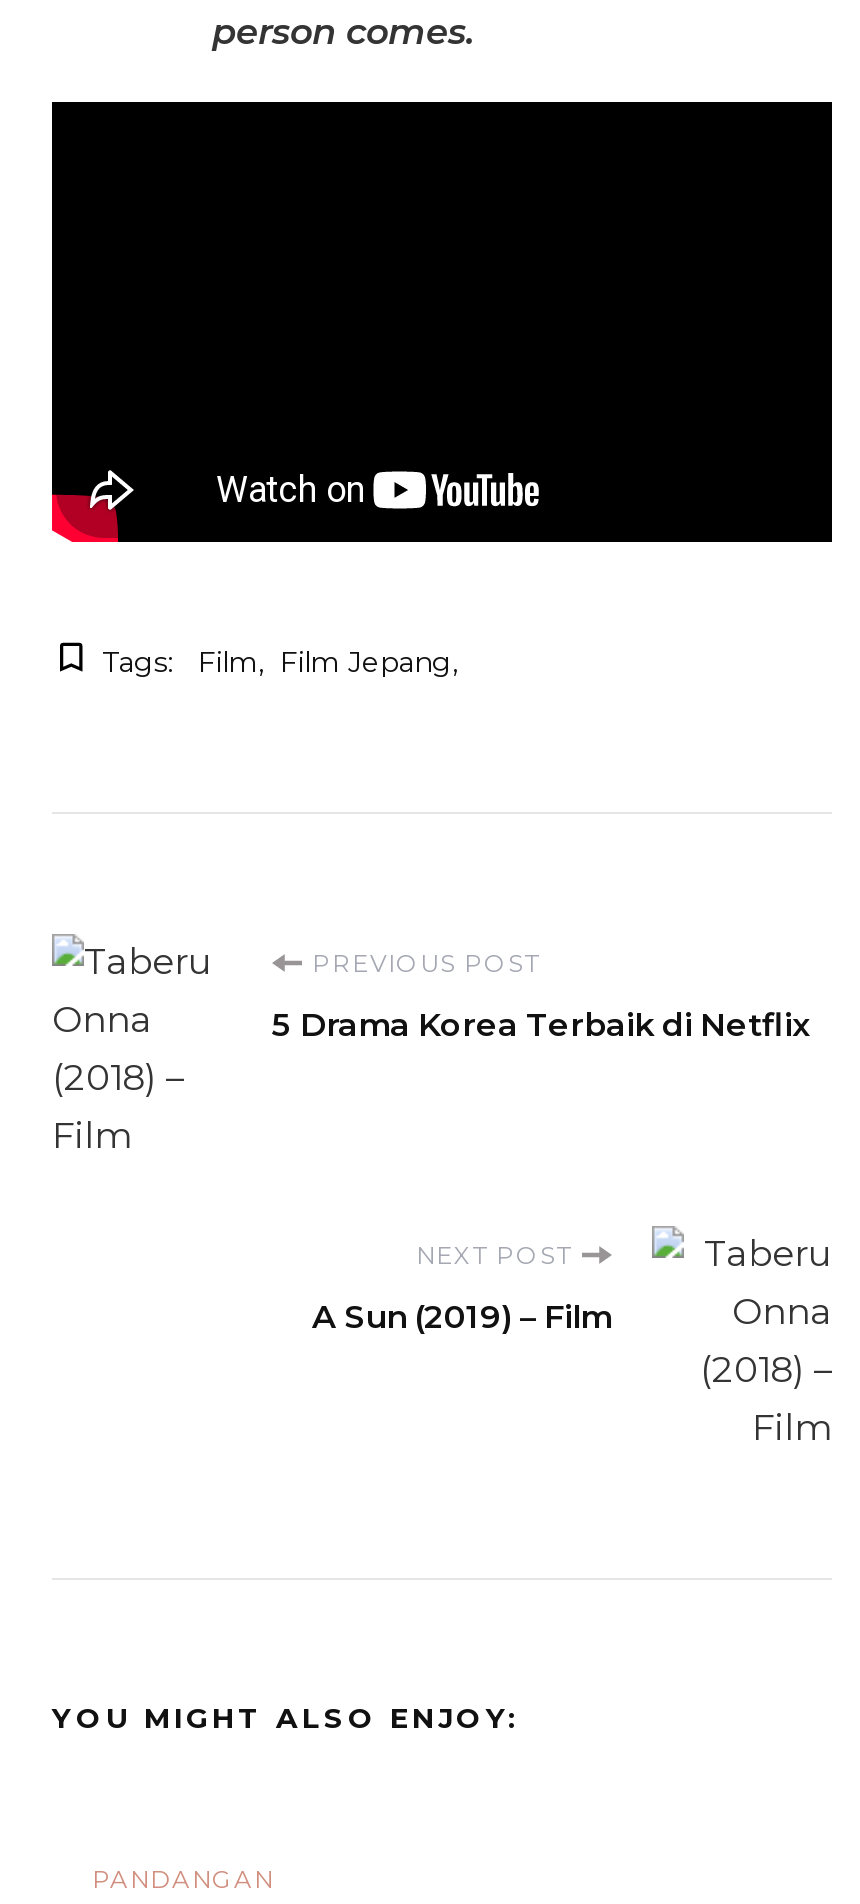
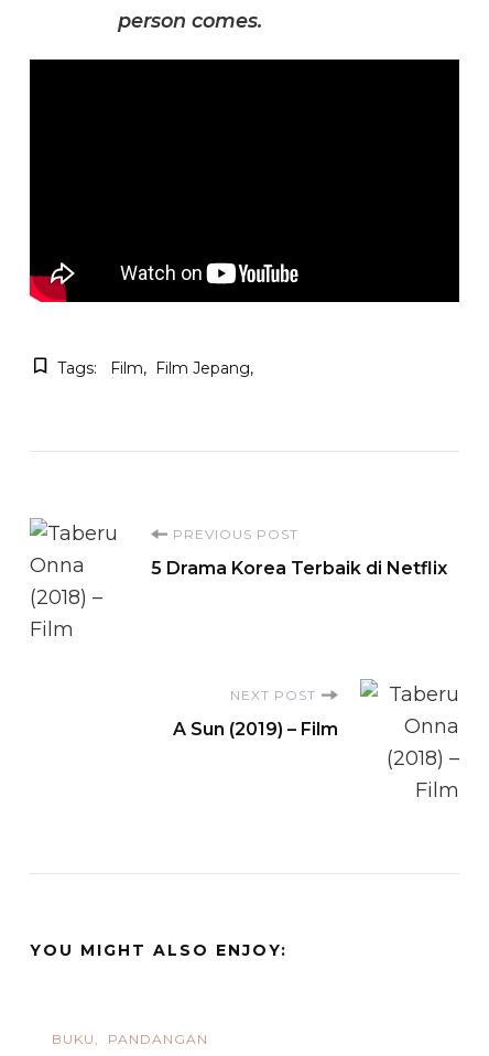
none -> [52,1031,95,1047] BUKU

